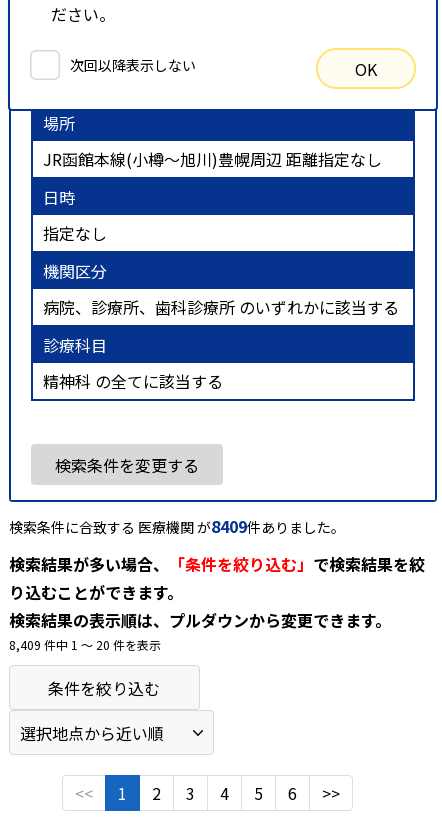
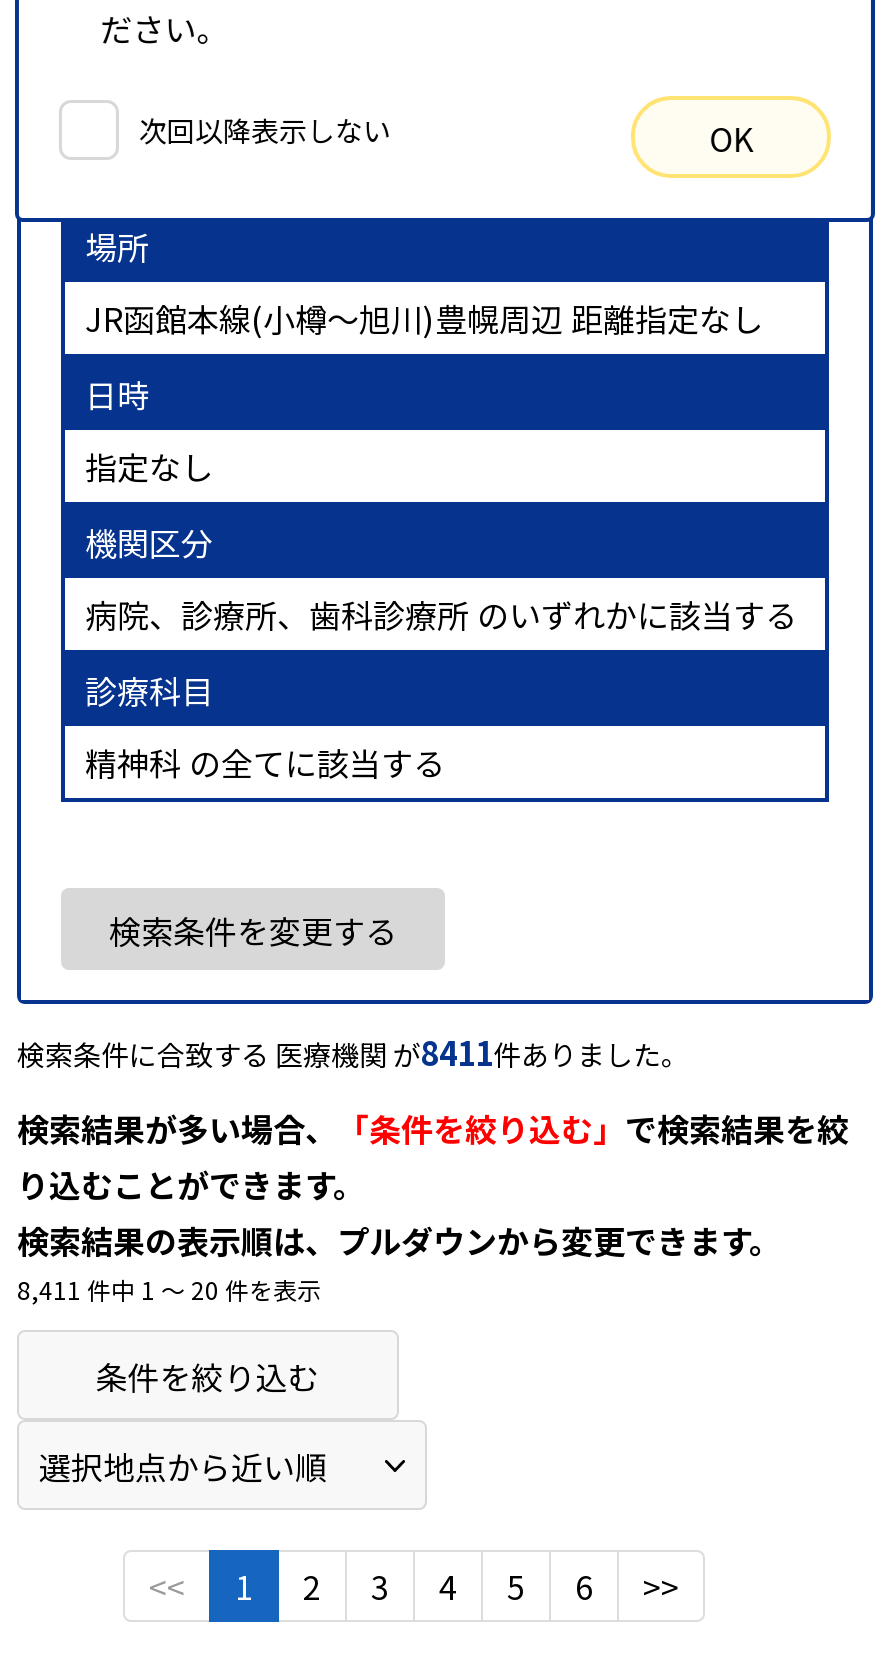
[9,514,345,538] 検索条件に合致する 医療機関 が8409件ありました。 -> [17,1027,689,1075] 検索条件に合致する 医療機関 が8411件ありました。
[9,636,161,653] 8,409 件中 1 〜 20 件を表示 -> [17,1271,321,1305] 8,411 件中 1 〜 20 件を表示

